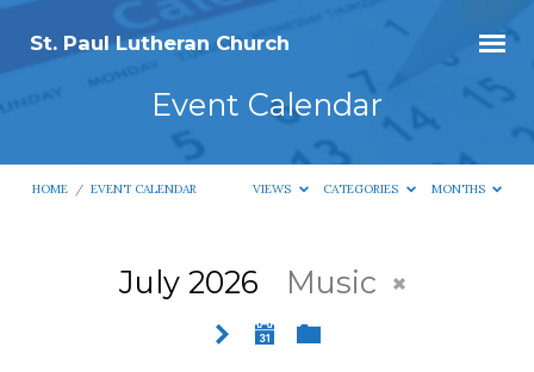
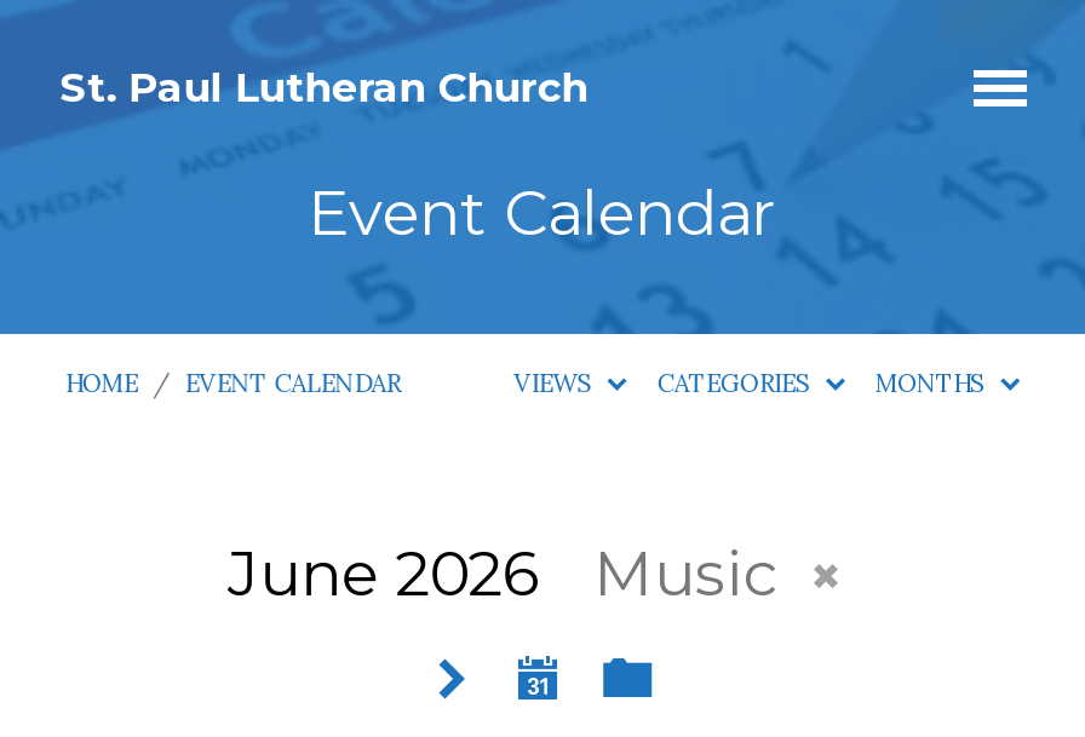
[119,263,384,300] July 2026 Music -> [228,534,794,609] June 2026 Music

